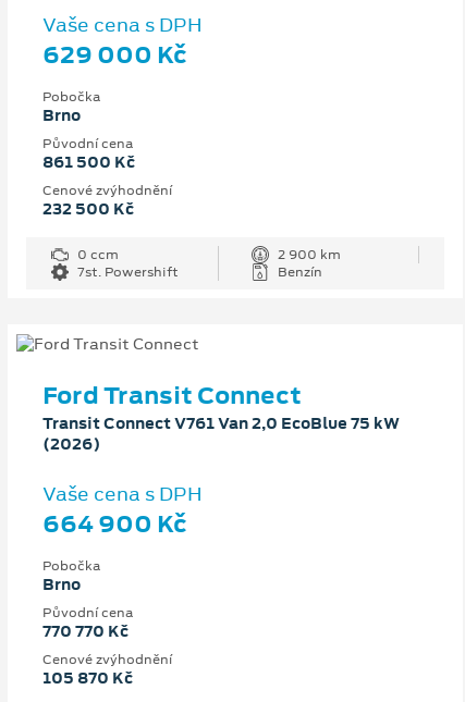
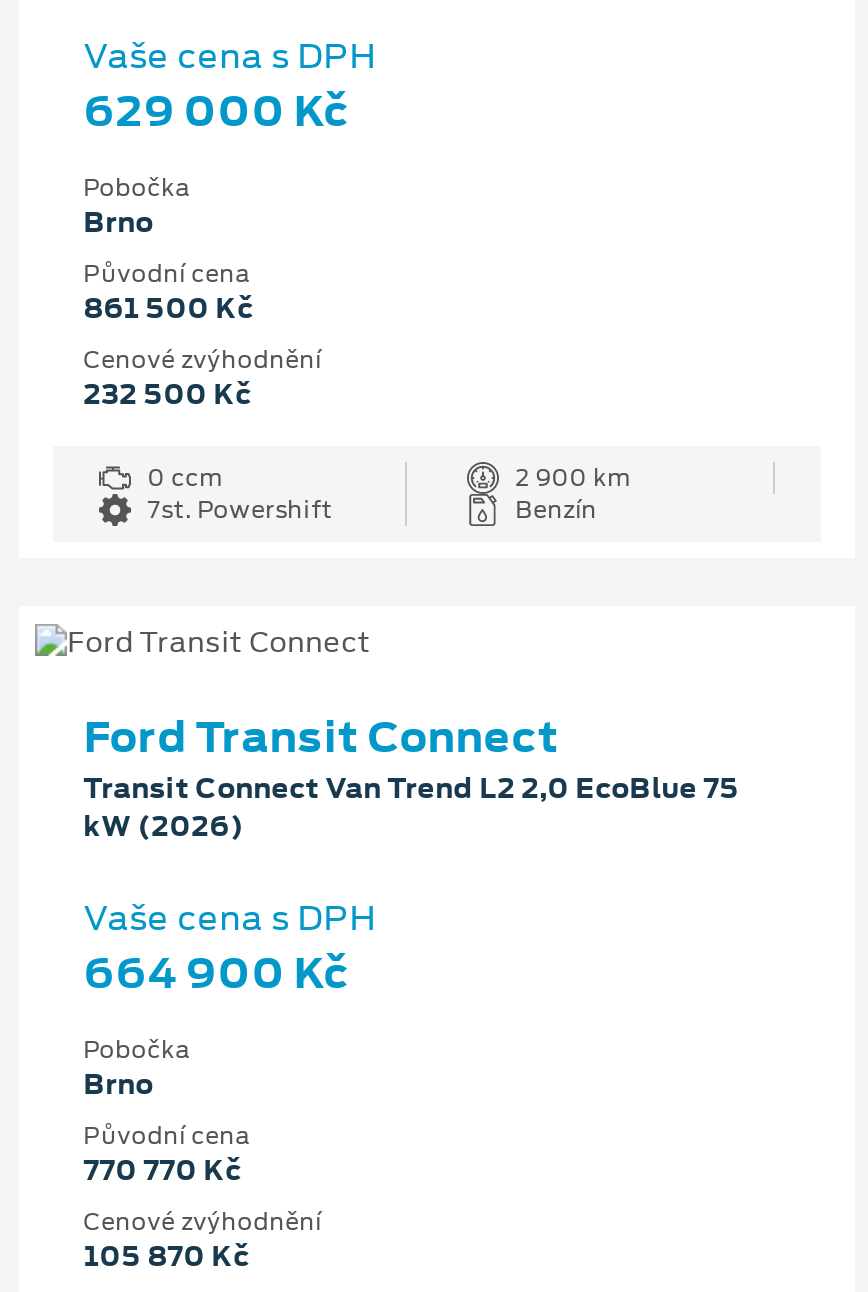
[42,412,400,455] Transit Connect V761 Van 2,0 EcoBlue 75 kW | (2026) -> [83,767,739,845] Transit Connect Van Trend L2 2,0 EcoBlue 75 | kW (2026)

